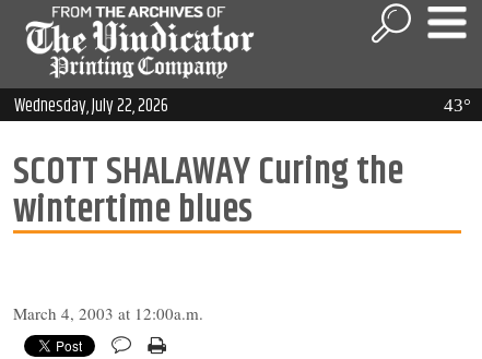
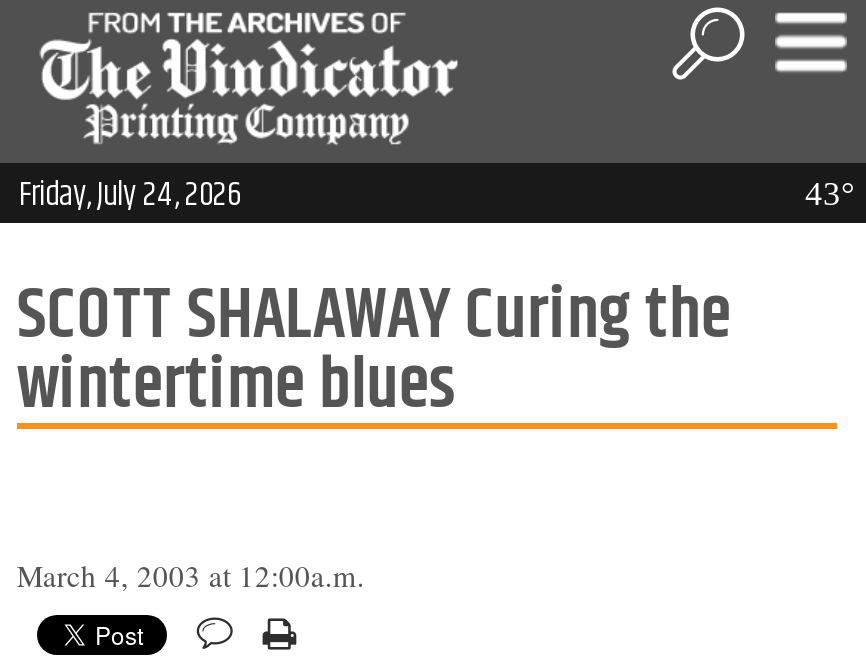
[14,92,168,120] Wednesday, July 22, 2026 -> [19,169,241,221] Friday, July 24, 2026

